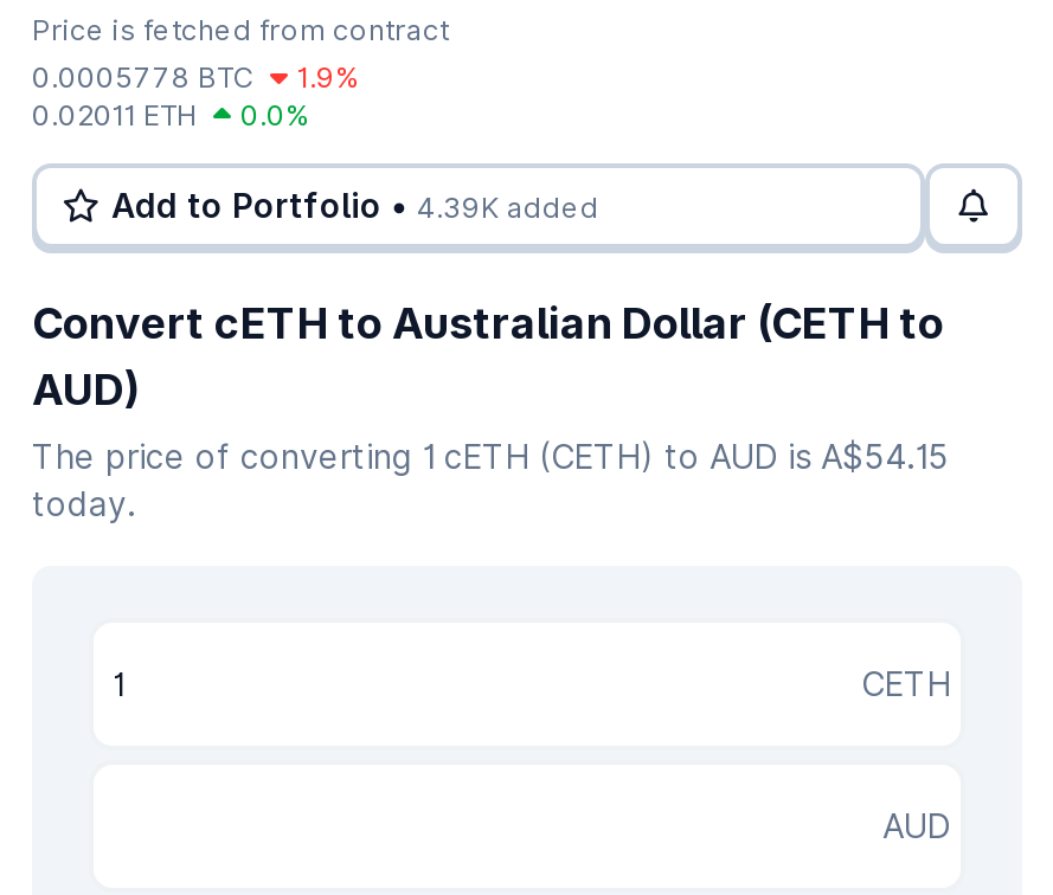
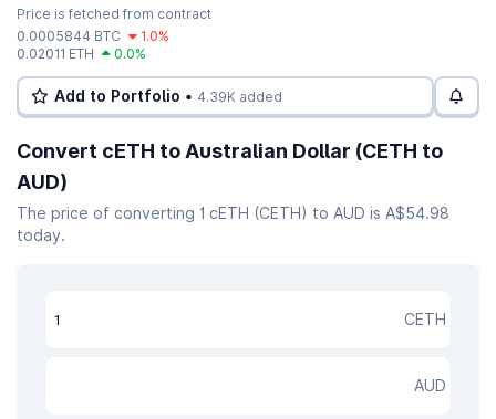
[32,59,255,95] 0.0005778 BTC -> [17,28,121,44] 0.0005844 BTC
[297,59,359,95] 1.9% -> [141,28,169,44] 1.0%
[32,436,949,476] The price of converting 1 cETH (CETH) to AUD is A$54.15 -> [17,203,449,222] The price of converting 1 cETH (CETH) to AUD is A$54.98

